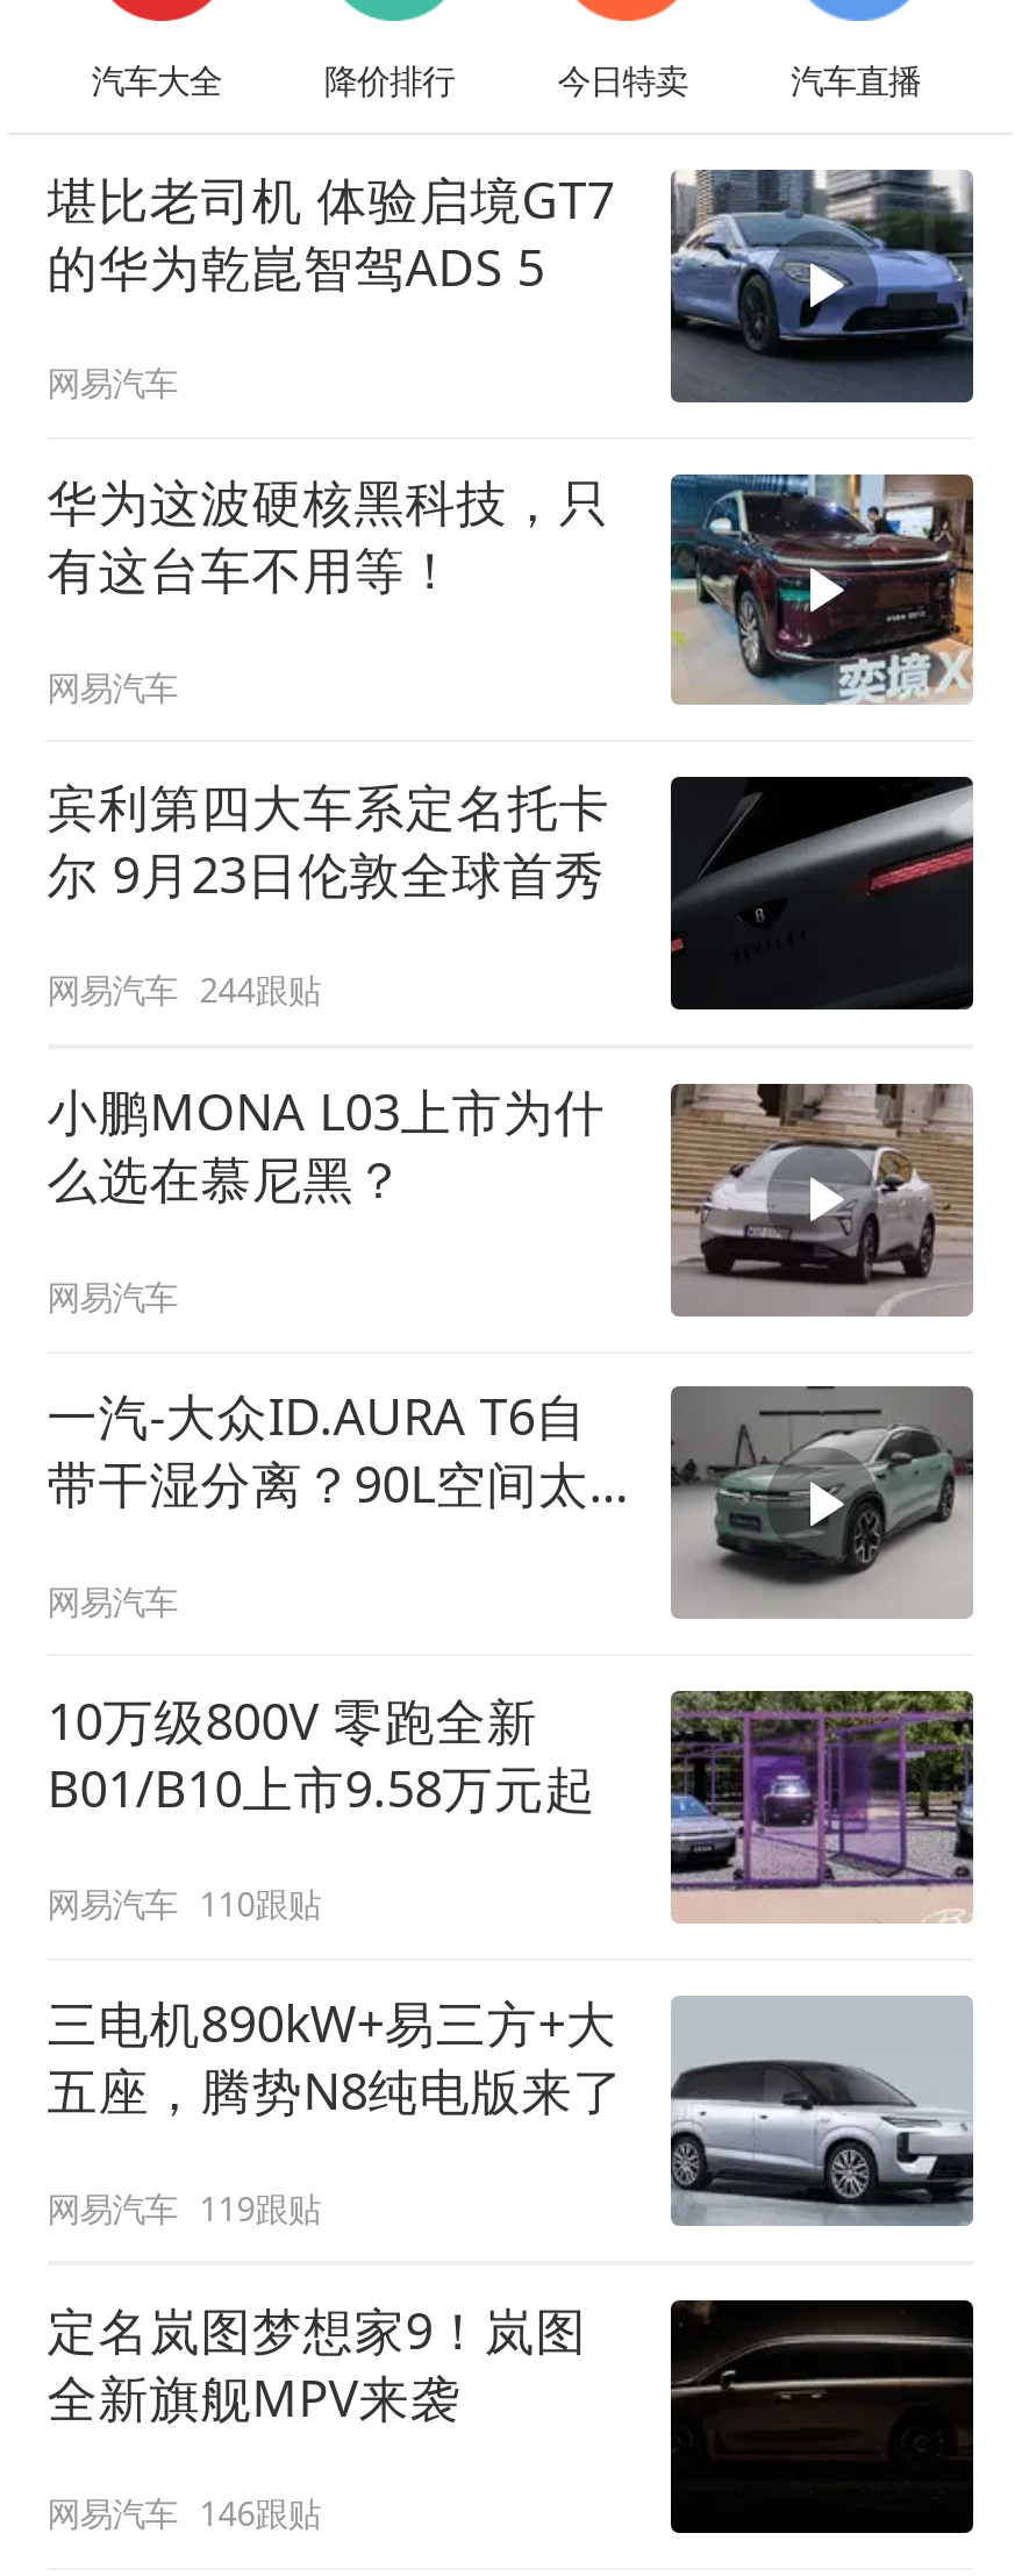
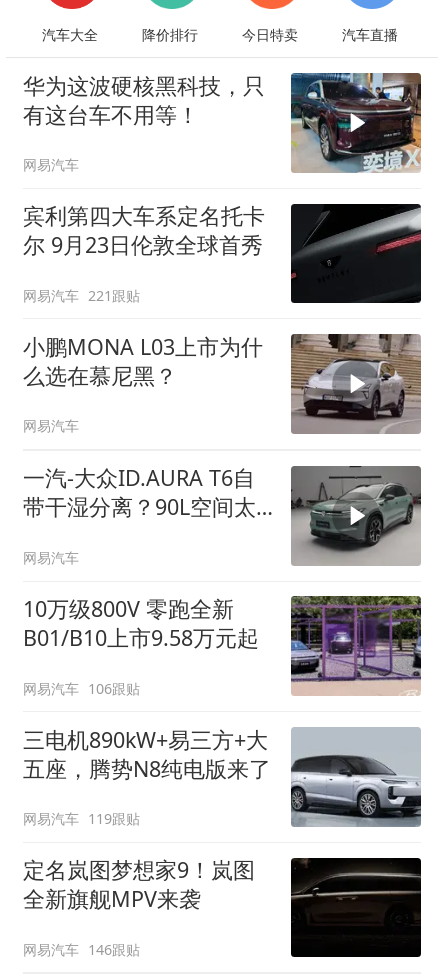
[47,164,975,405] [image] | 堪比老司机 体验启境GT7 | 的华为乾崑智驾ADS 5 | 网易汽车 -> none
[47,968,320,1012] 网易汽车 244跟贴 -> [23,286,140,305] 网易汽车 221跟贴
[47,1882,320,1926] 网易汽车 110跟贴 -> [23,679,140,698] 网易汽车 106跟贴

